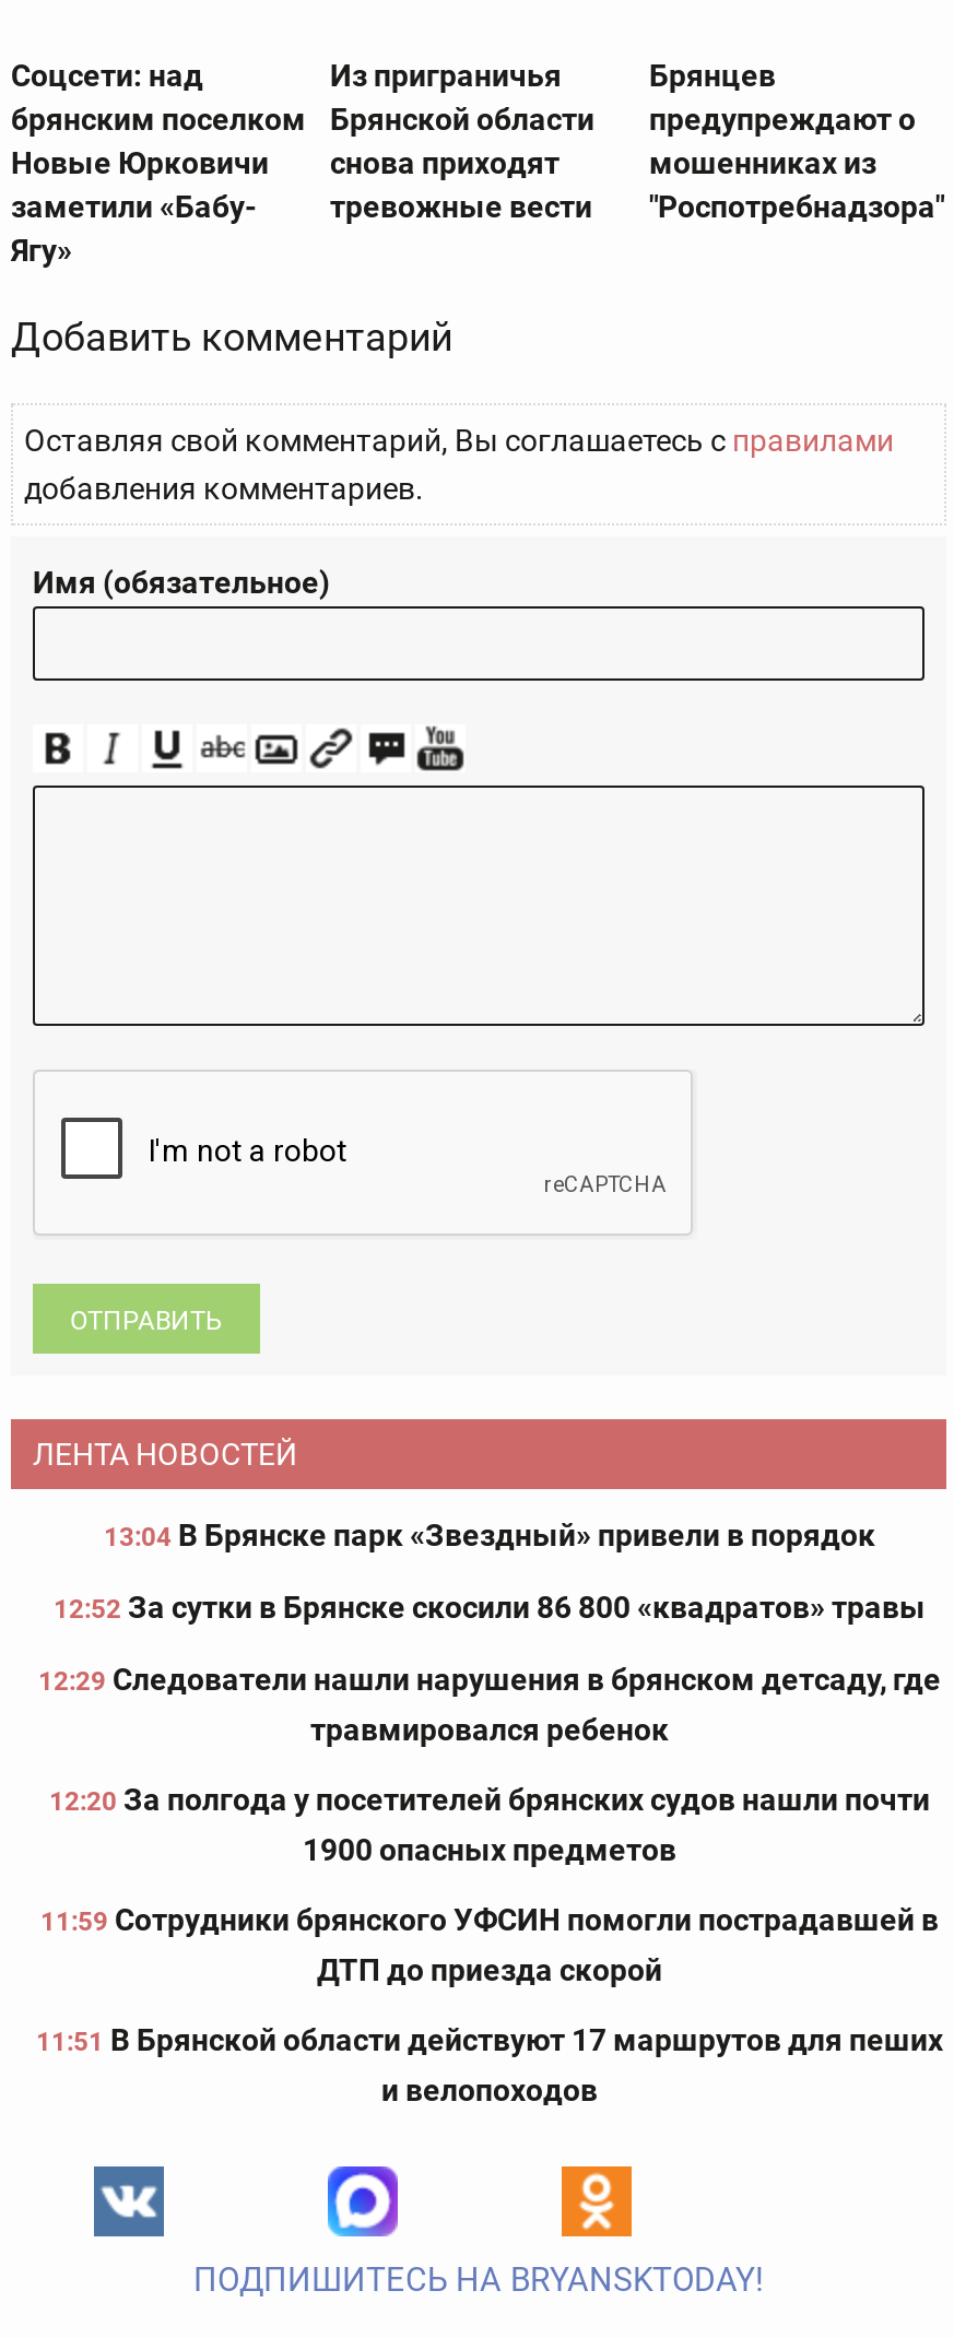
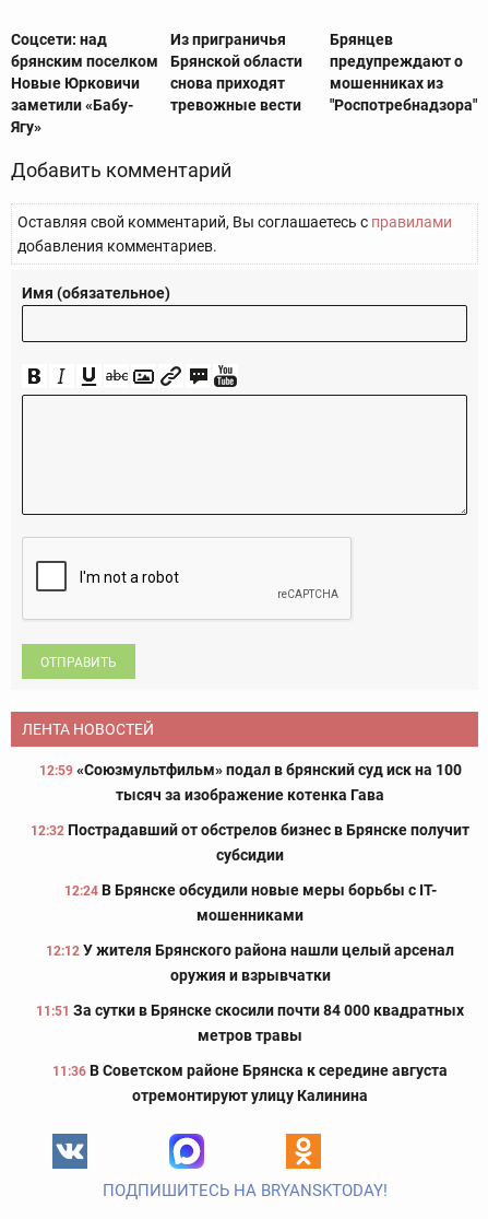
[104,1518,875,1553] 13:04 В Брянске парк «Звездный» привели в порядок -> [39,761,461,804] 12:59 «Союзмультфильм» подал в брянский суд иск на 100 | тысяч за изображение котенка Гава
[54,1590,926,1625] 12:52 За сутки в Брянске скосили 86 800 «квадратов» травы -> [31,821,469,864] 12:32 Пострадавший от обстрелов бизнес в Брянске получит | субсидии
[38,1662,941,1748] 12:29 Следователи нашли нарушения в брянском детсаду, где | травмировался ребенок -> [64,882,436,924] 12:24 В Брянске обсудили новые меры борьбы с IT- | мошенниками
[49,1783,930,1868] 12:20 За полгода у посетителей брянских судов нашли почти | 1900 опасных предметов -> [46,942,454,984] 12:12 У жителя Брянского района нашли целый арсенал | оружия и взрывчатки
[40,1903,939,1988] 11:59 Сотрудники брянского УФСИН помогли пострадавшей в | ДТП до приезда скорой -> [36,1002,464,1044] 11:51 За сутки в Брянске скосили почти 84 000 квадратных | метров травы
[36,2023,943,2108] 11:51 В Брянской области действуют 17 маршрутов для пеших | и велопоходов -> [52,1062,448,1105] 11:36 В Советском районе Брянска к середине августа | отремонтируют улицу Калинина

